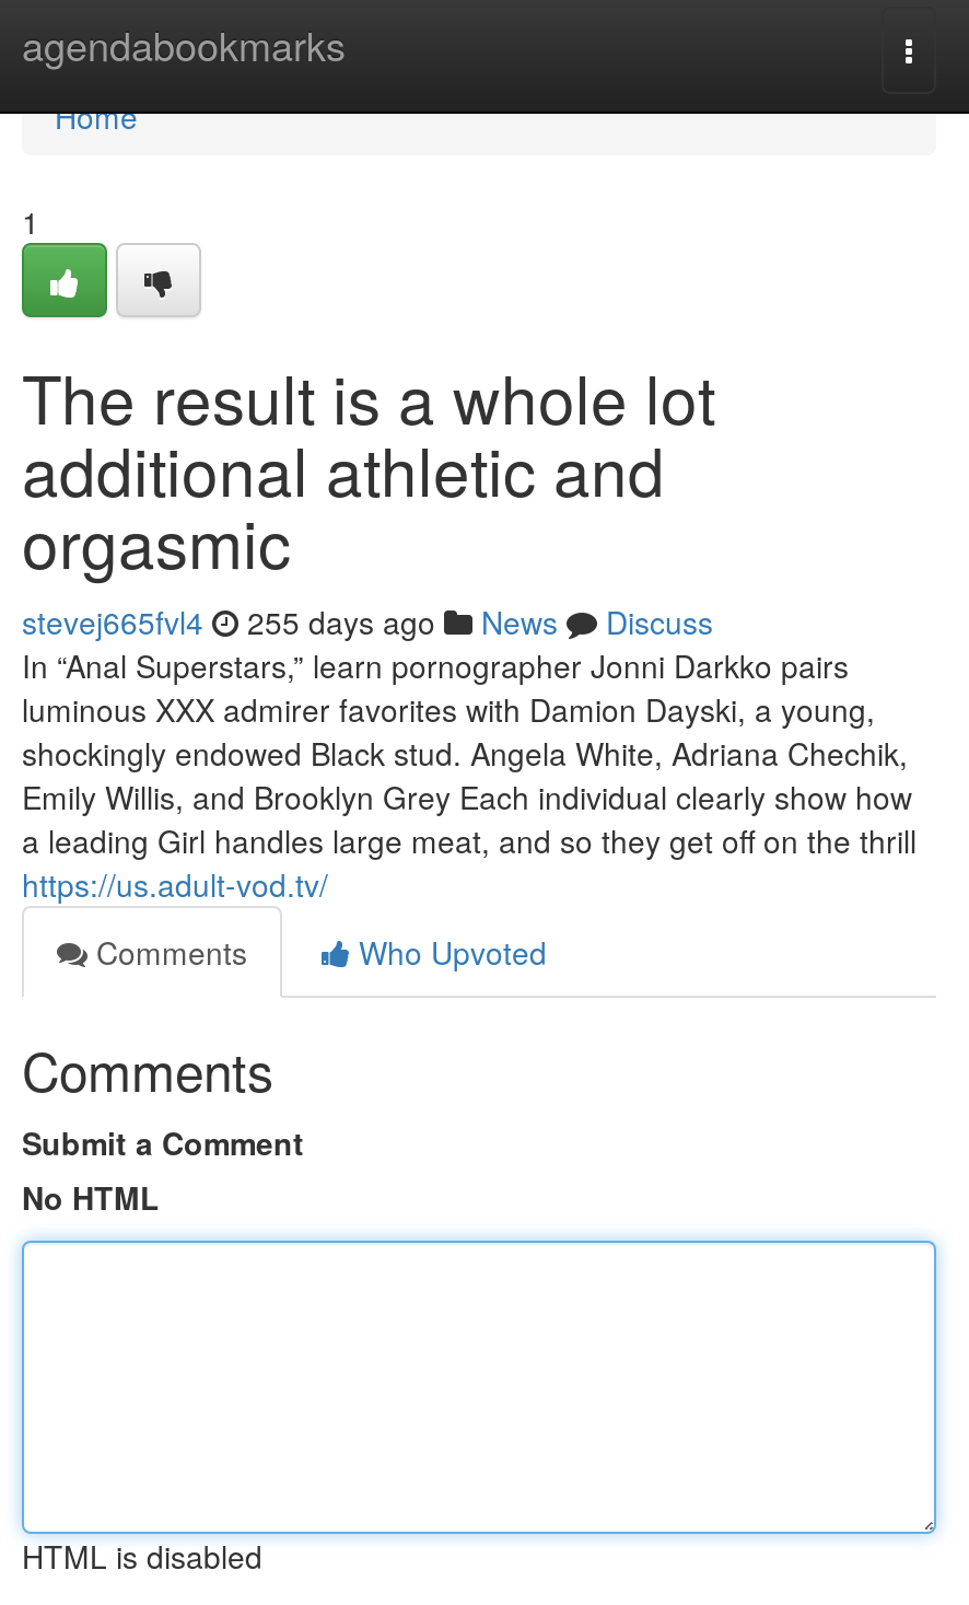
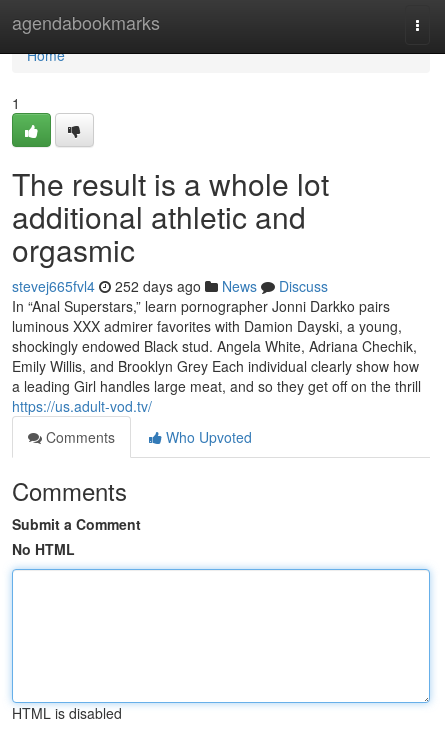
[22,600,713,643] stevej665fvl4 255 days ago News Discuss -> [12,276,328,296] stevej665fvl4 252 days ago News Discuss

